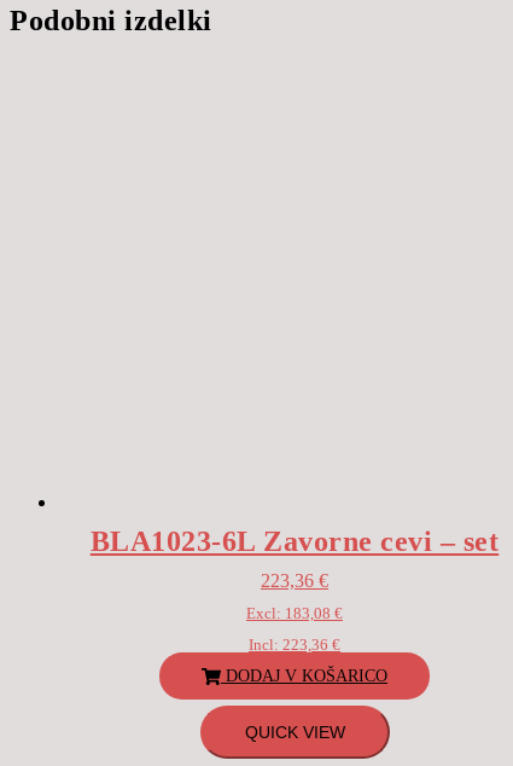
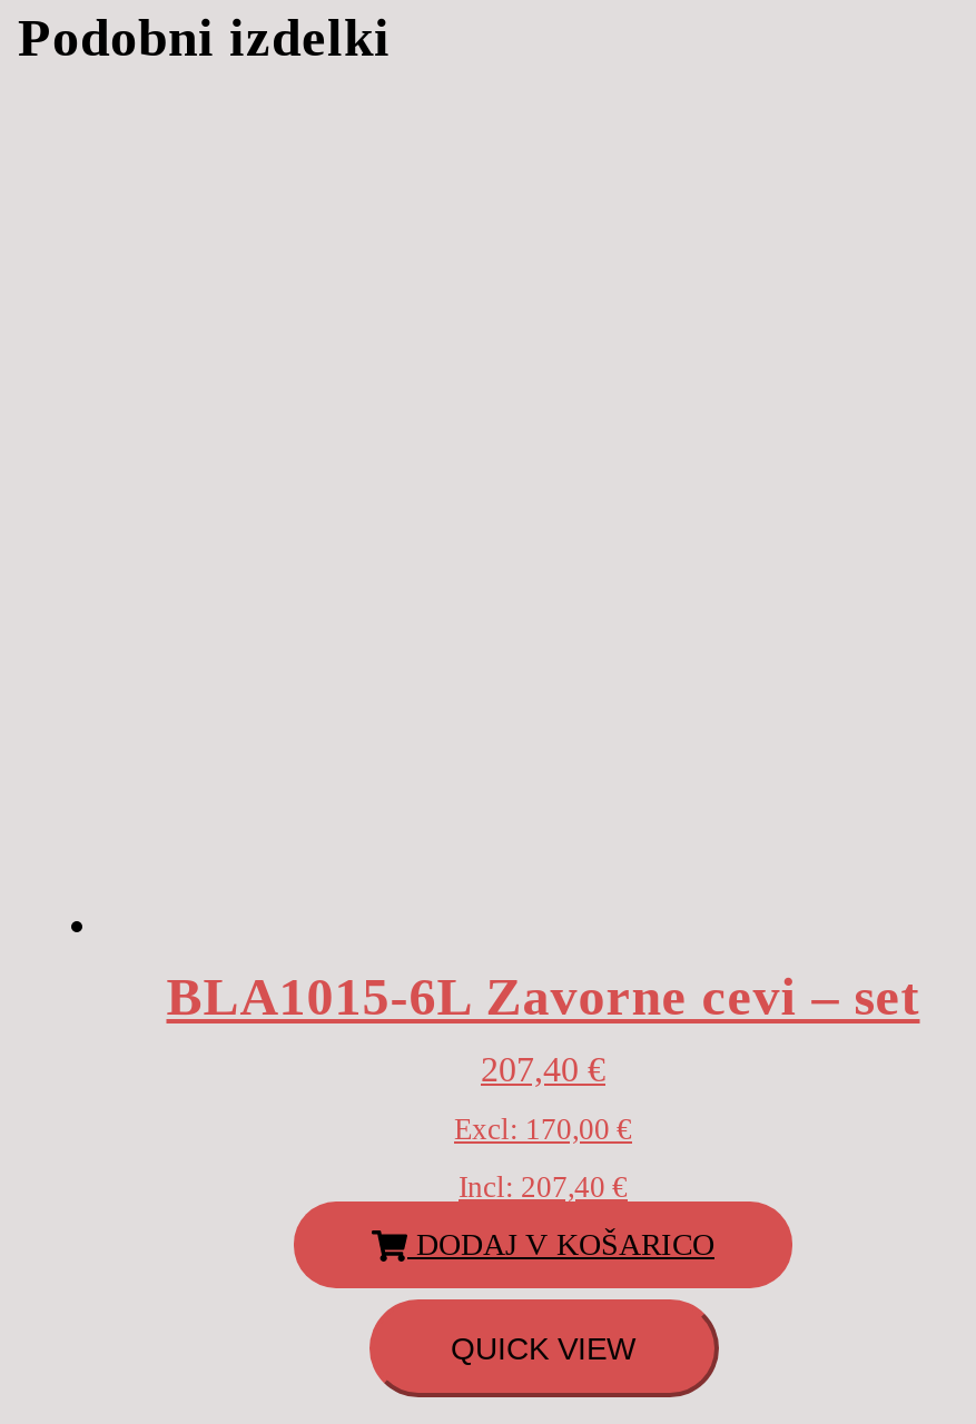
[90,526,499,557] BLA1023-6L Zavorne cevi – set -> [166,969,920,1027] BLA1015-6L Zavorne cevi – set
[261,571,328,591] 223,36 € -> [481,1051,605,1089] 207,40 €
[246,604,343,623] Excl: 183,08 € -> [454,1113,632,1147] Excl: 170,00 €
[249,636,340,654] Incl: 223,36 € -> [459,1171,628,1204] Incl: 207,40 €

